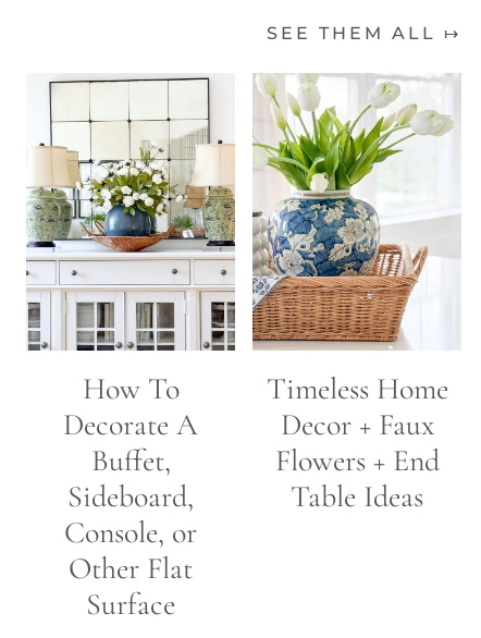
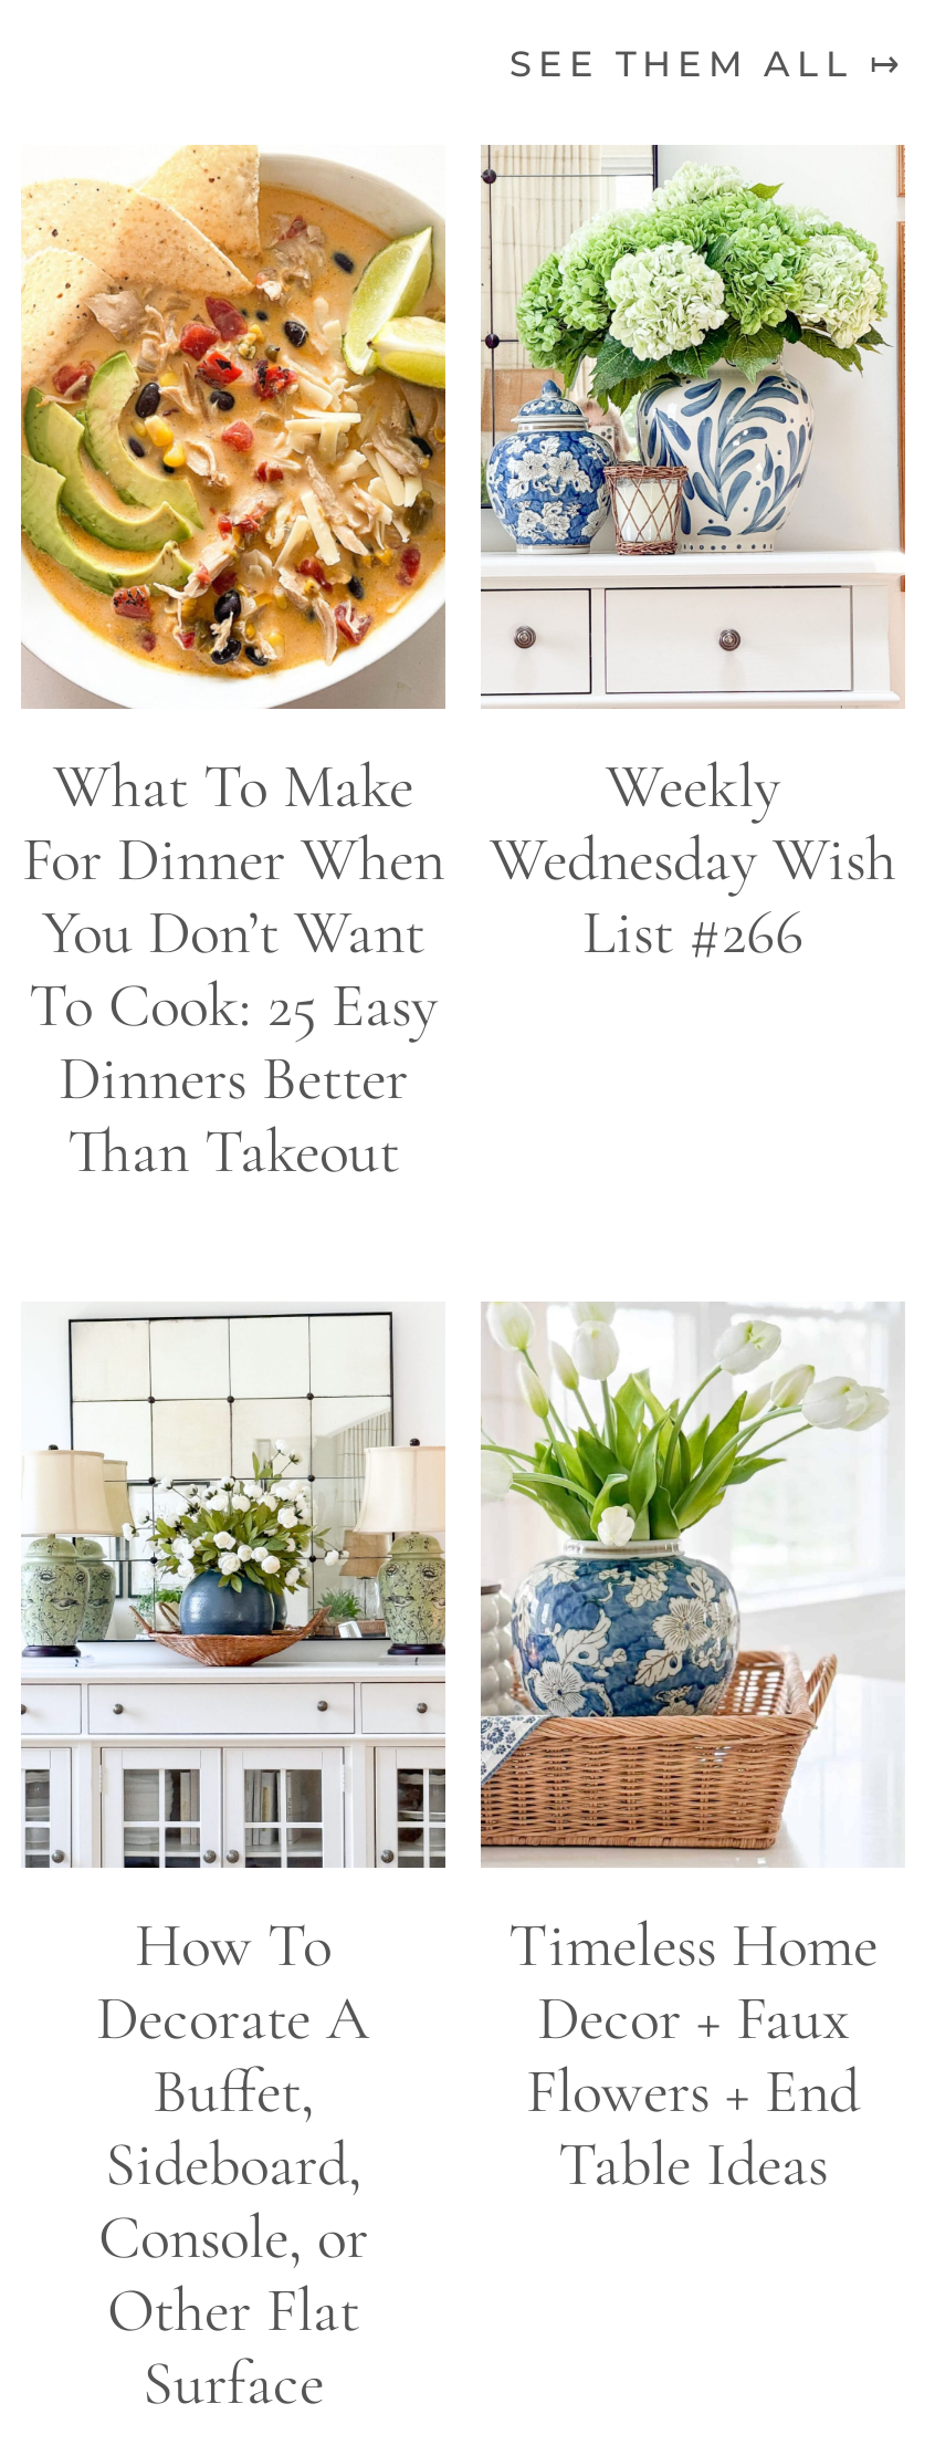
none -> [19,145,448,1189] [image] | What To Make | For Dinner When | You Don’t Want | To Cook: 25 Easy | Dinners Better | Than Takeout
none -> [479,145,907,970] [image] | Weekly | Wednesday Wish | List #266

